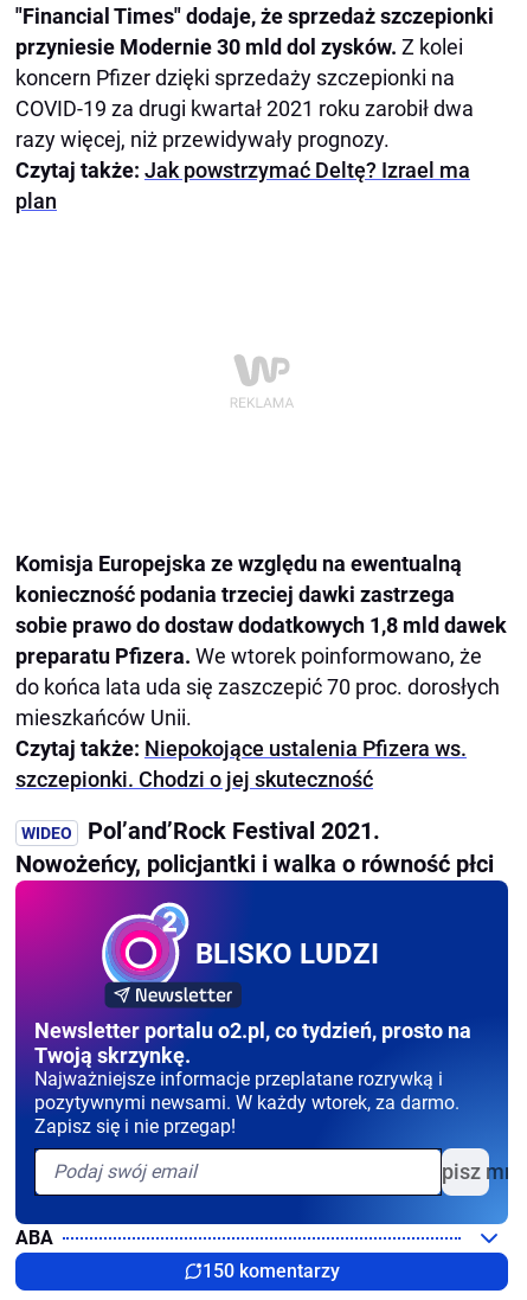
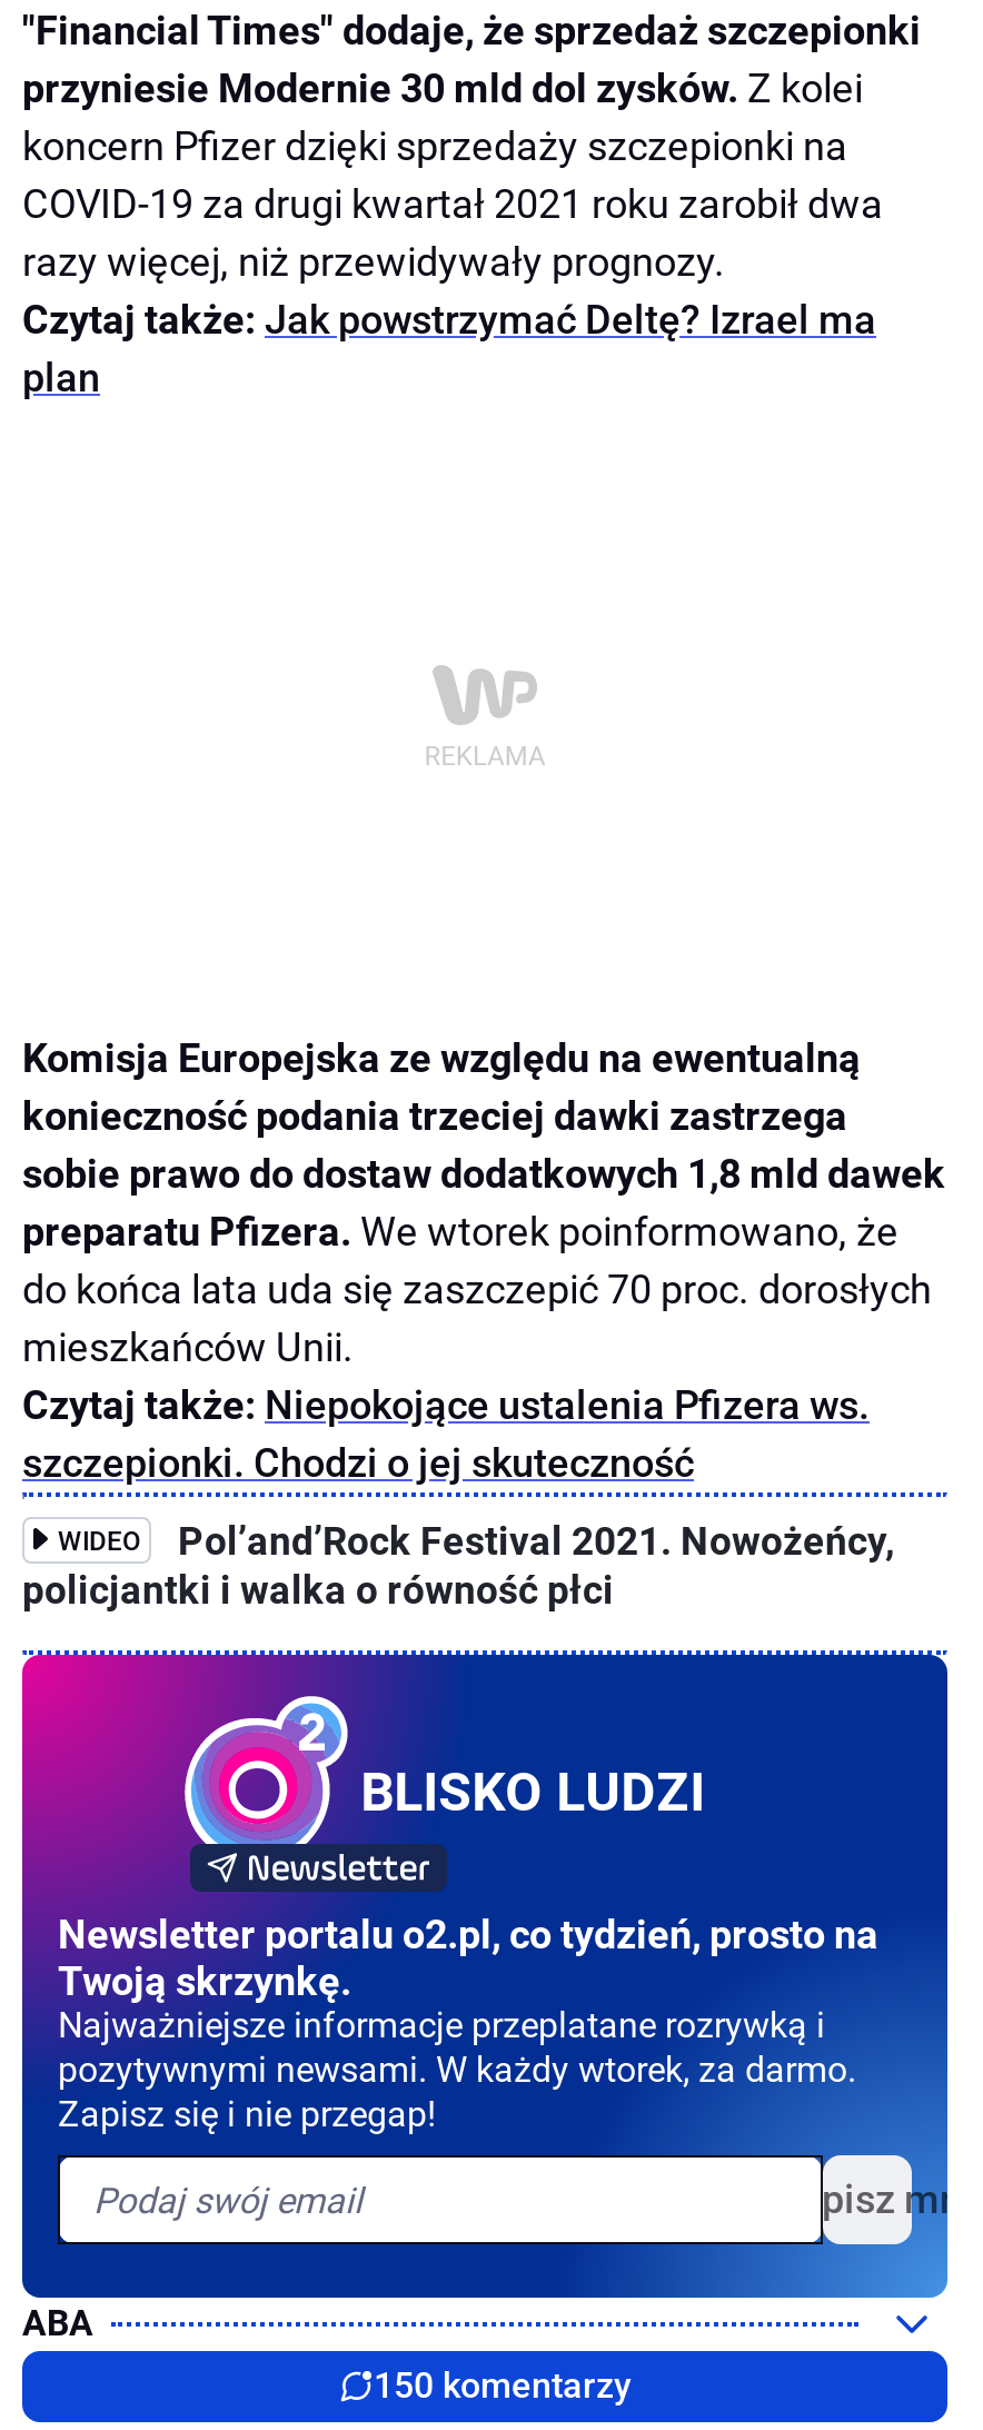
[15,817,494,878] Pol’and’Rock Festival 2021. | Nowożeńcy, policjantki i walka o równość płci -> [22,1518,894,1611] WIDEO | Pol’and’Rock Festival 2021. Nowożeńcy, | policjantki i walka o równość płci

